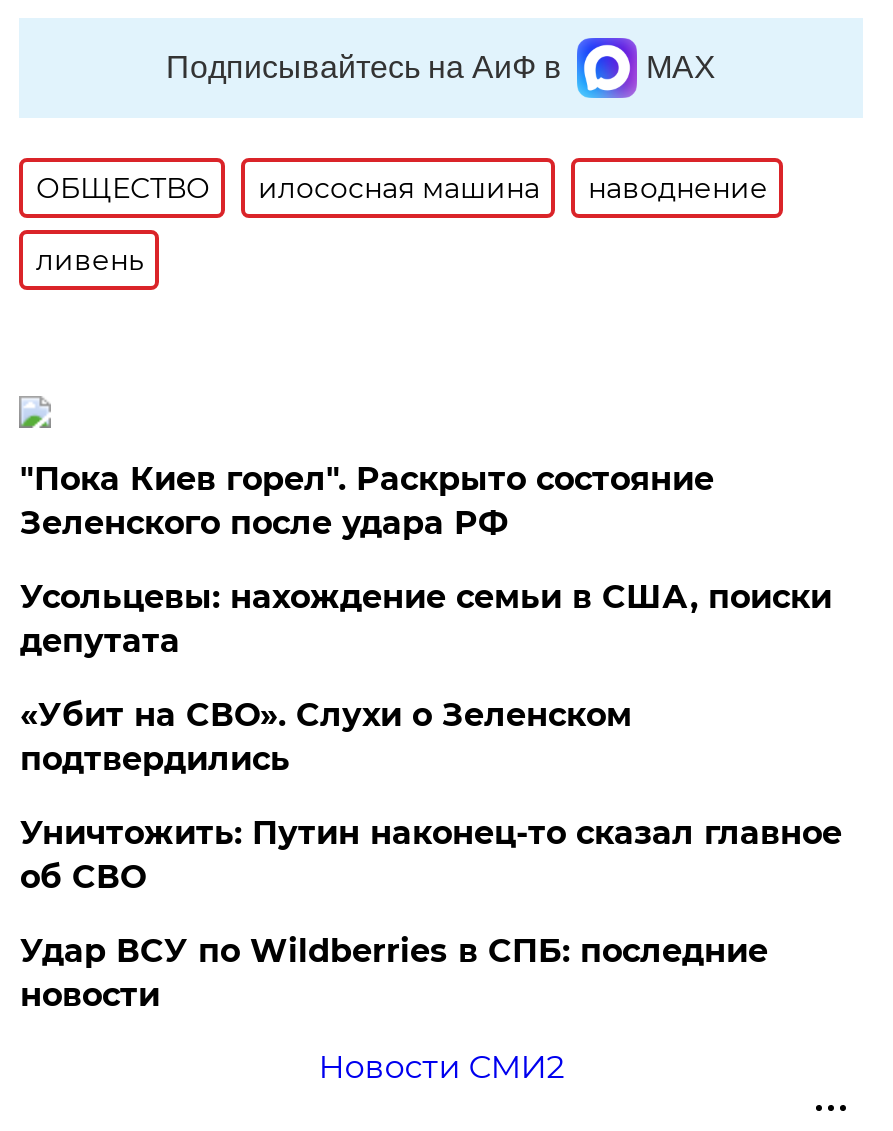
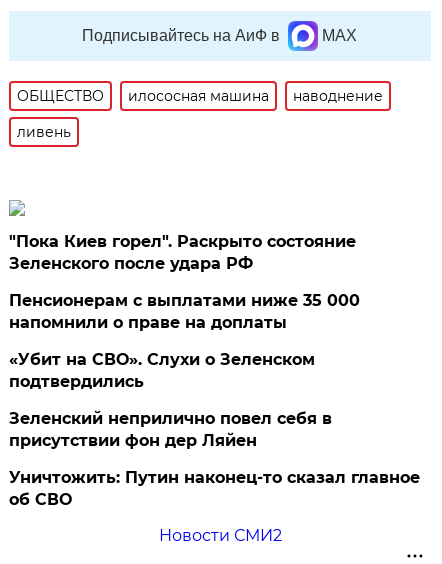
[20,578,832,660] Усольцевы: нахождение семьи в США, поиски | депутата -> [9,291,360,332] Пенсионерам с выплатами ниже 35 000 | напомнили о праве на доплаты
none -> [9,409,332,450] Зеленский неприлично повел cебя в | присутствии фон дер Ляйен
moved [20,814,842,896] -> [9,468,420,509]: Уничтожить: Путин наконец-то сказал главное | об СВО
[20,932,768,1014] Удар ВСУ по Wildberries в СПБ: последние | новости -> none

